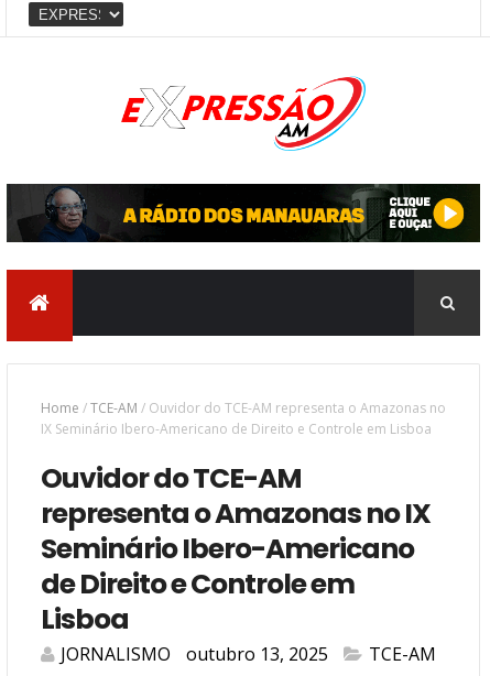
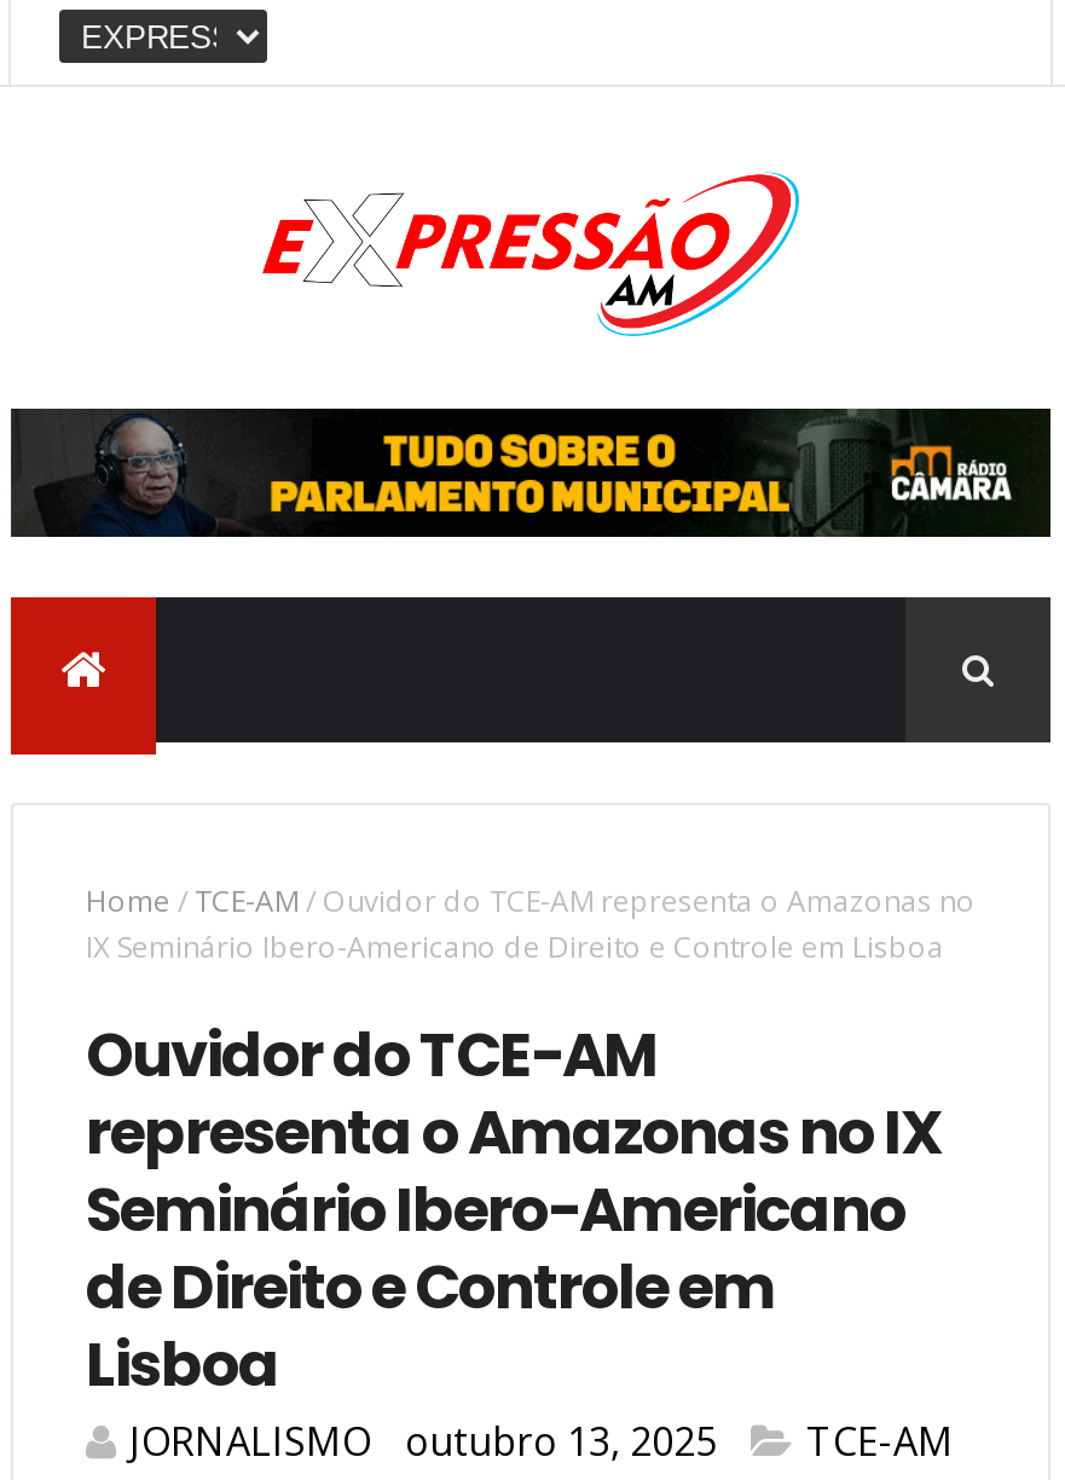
[123,184,465,233] [image] -> [270,409,1014,515] [image]

